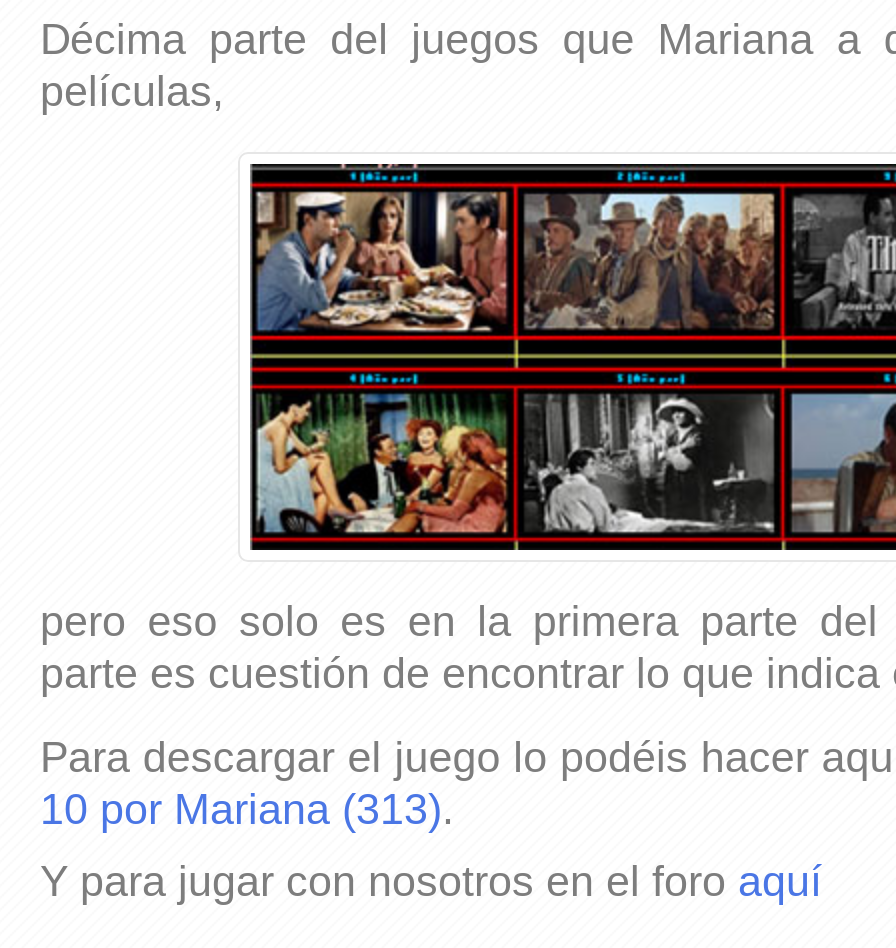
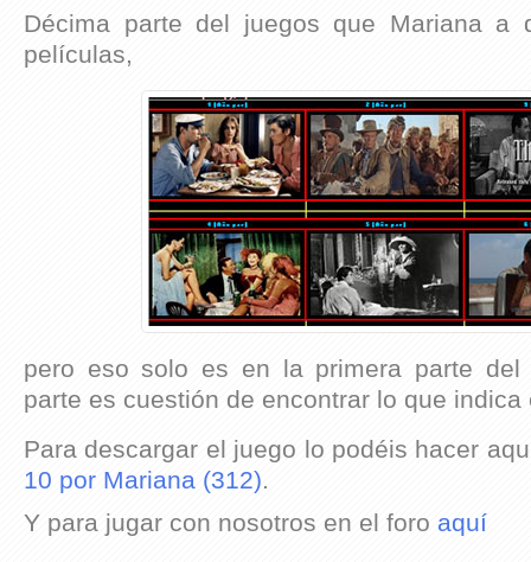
[40,787,454,835] 10 por Mariana (313). -> [24,466,269,495] 10 por Mariana (312).

